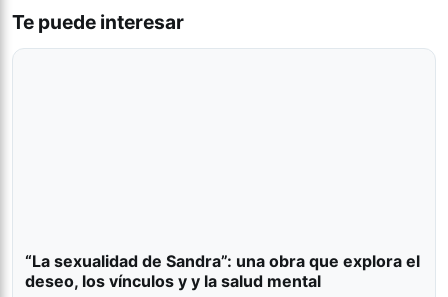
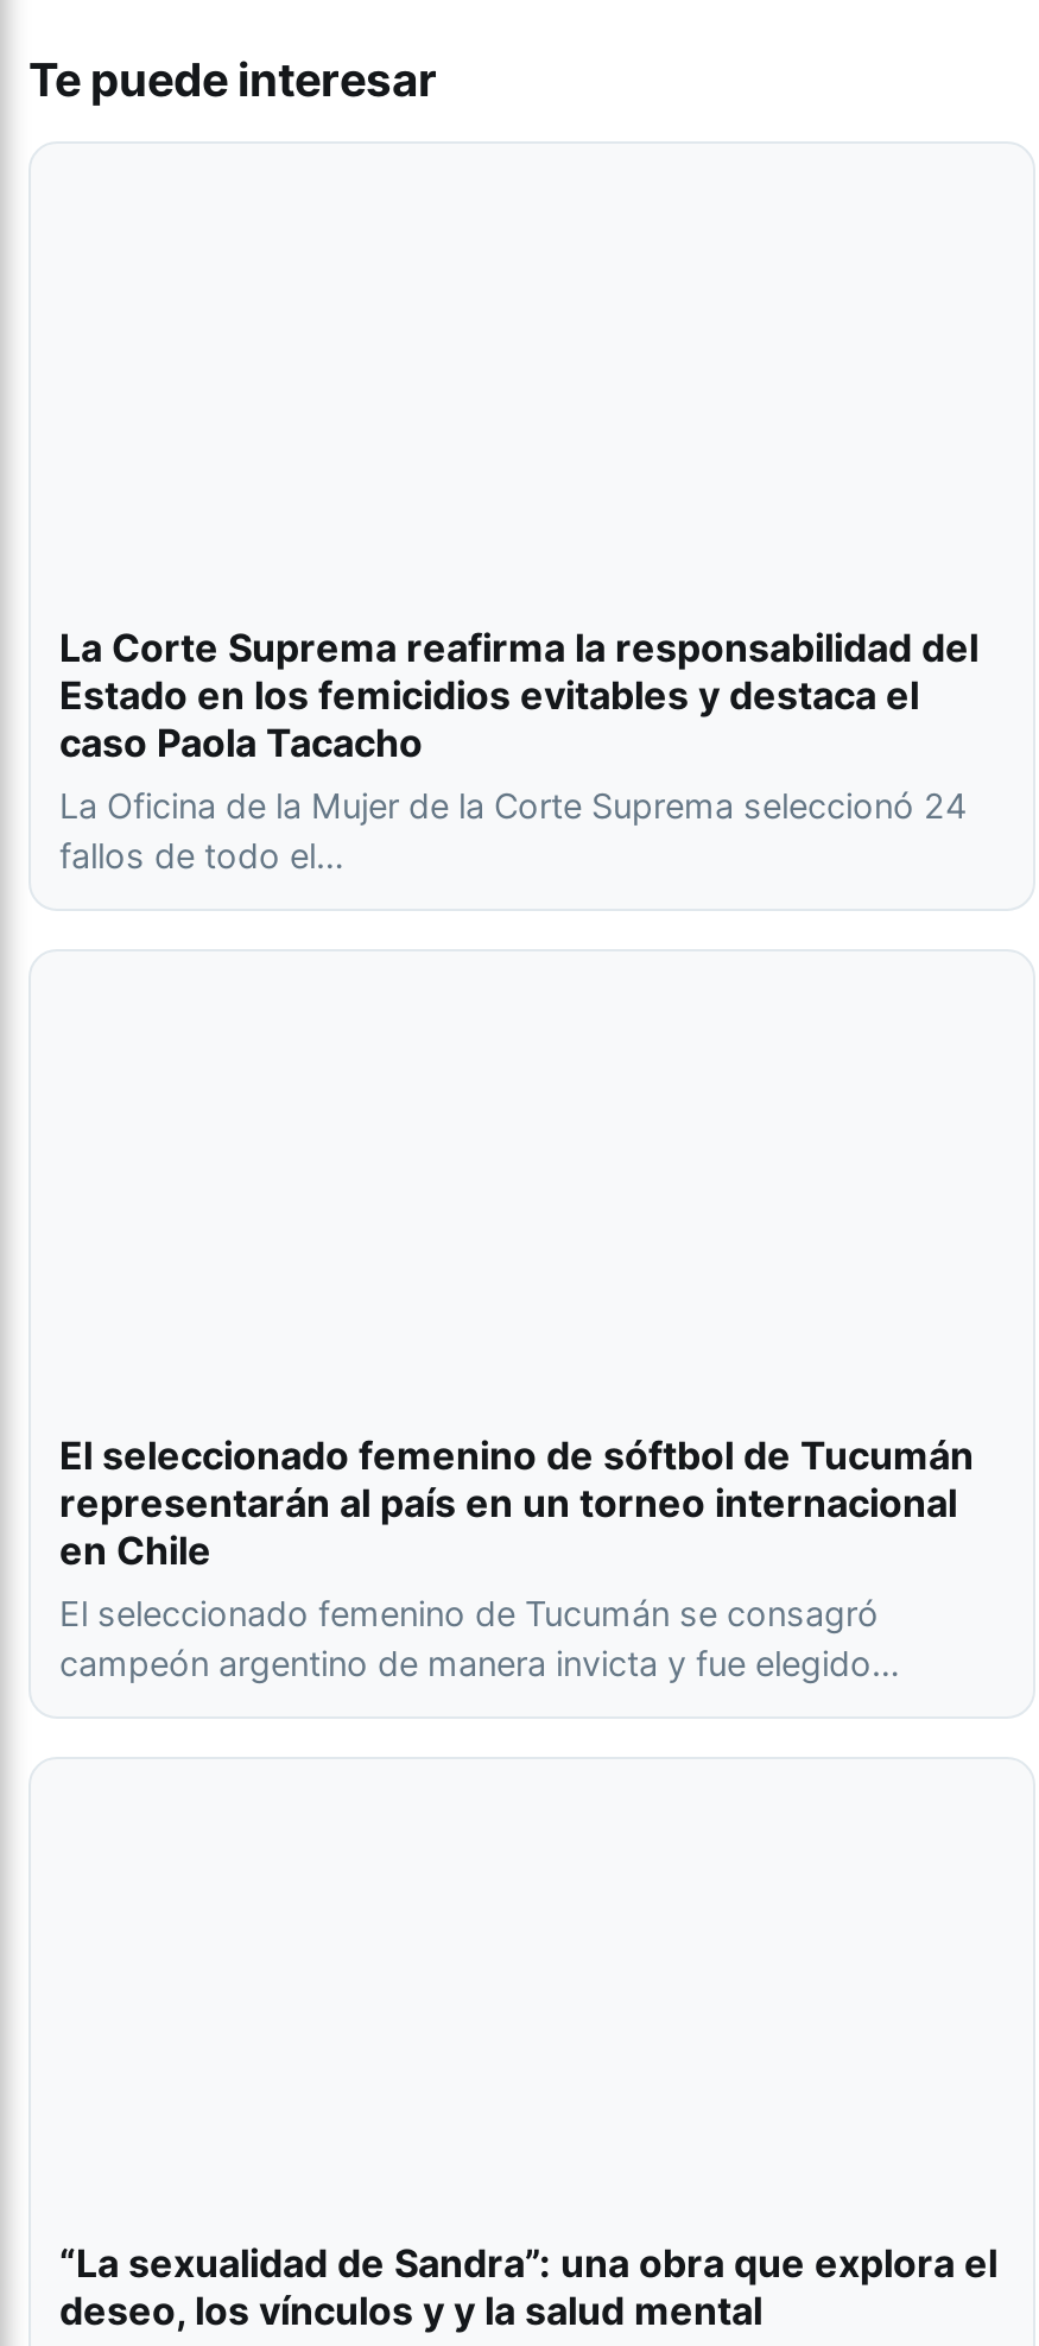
none -> [59,624,978,875] La Corte Suprema reafirma la responsabilidad del | Estado en los femicidios evitables y destaca el | caso Paola Tacacho | La Oficina de la Mujer de la Corte Suprema seleccionó 24 | fallos de todo el…
none -> [59,1431,974,1683] El seleccionado femenino de sóftbol de Tucumán | representarán al país en un torneo internacional | en Chile | El seleccionado femenino de Tucumán se consagró | campeón argentino de manera invicta y fue elegido…

